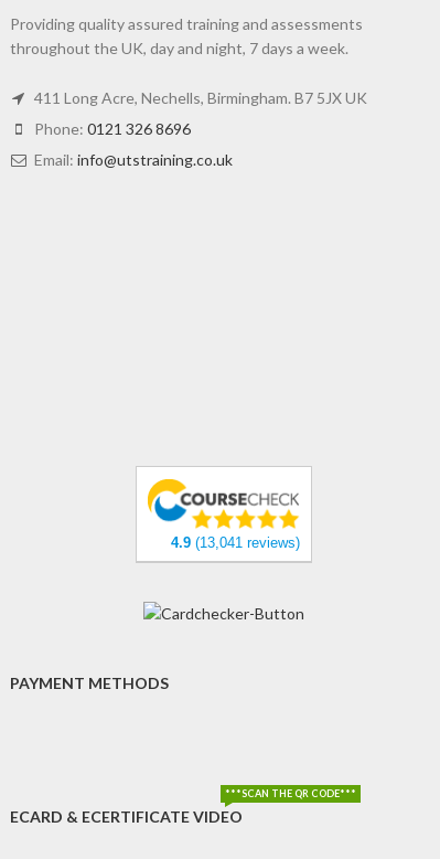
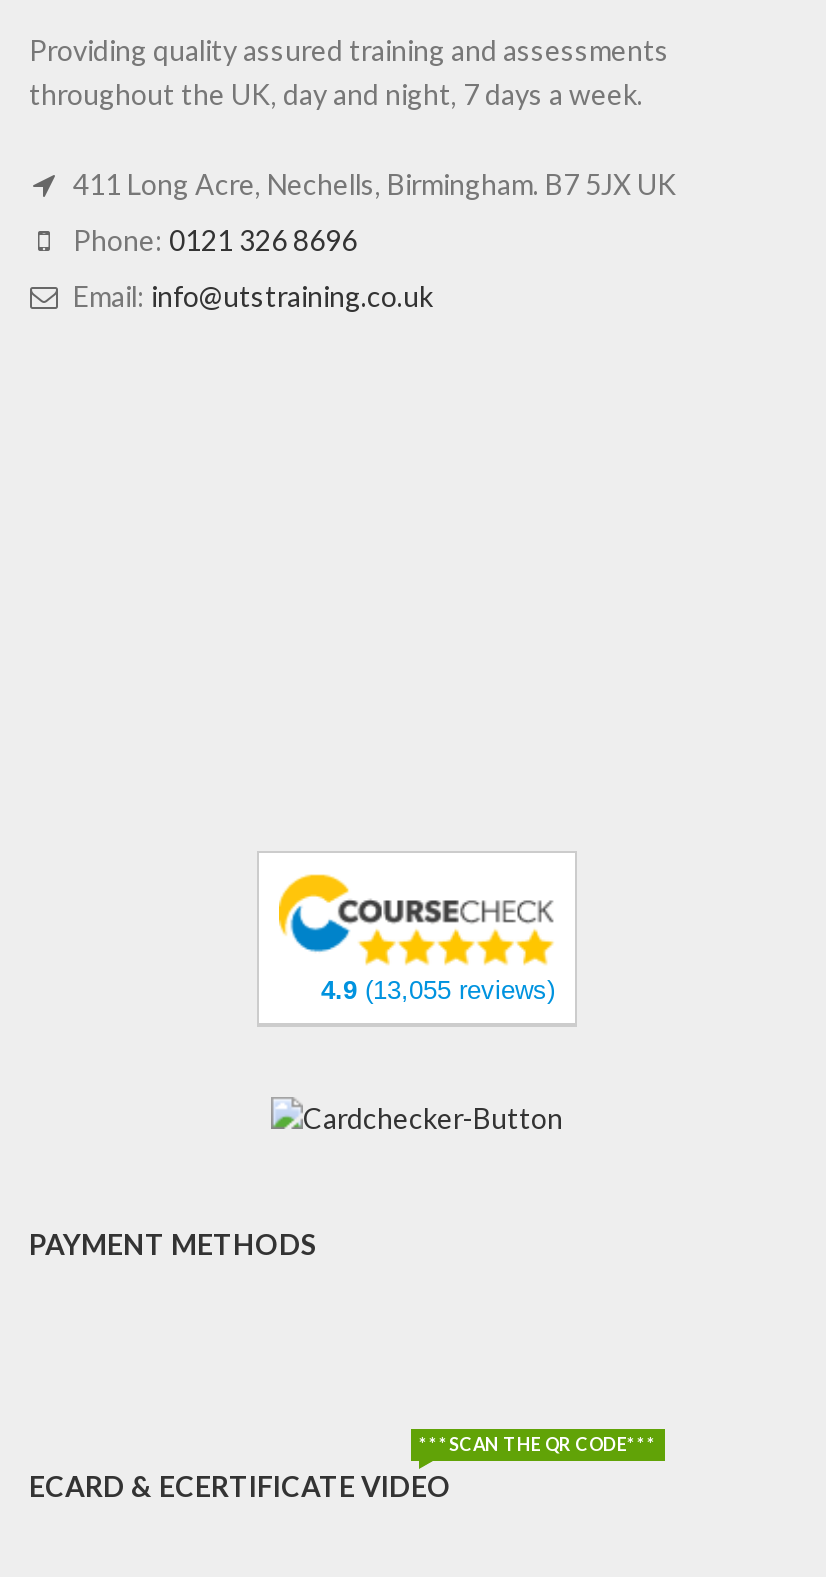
[171,535,300,551] 4.9 (13,041 reviews) -> [321,976,555,1006] 4.9 (13,055 reviews)

